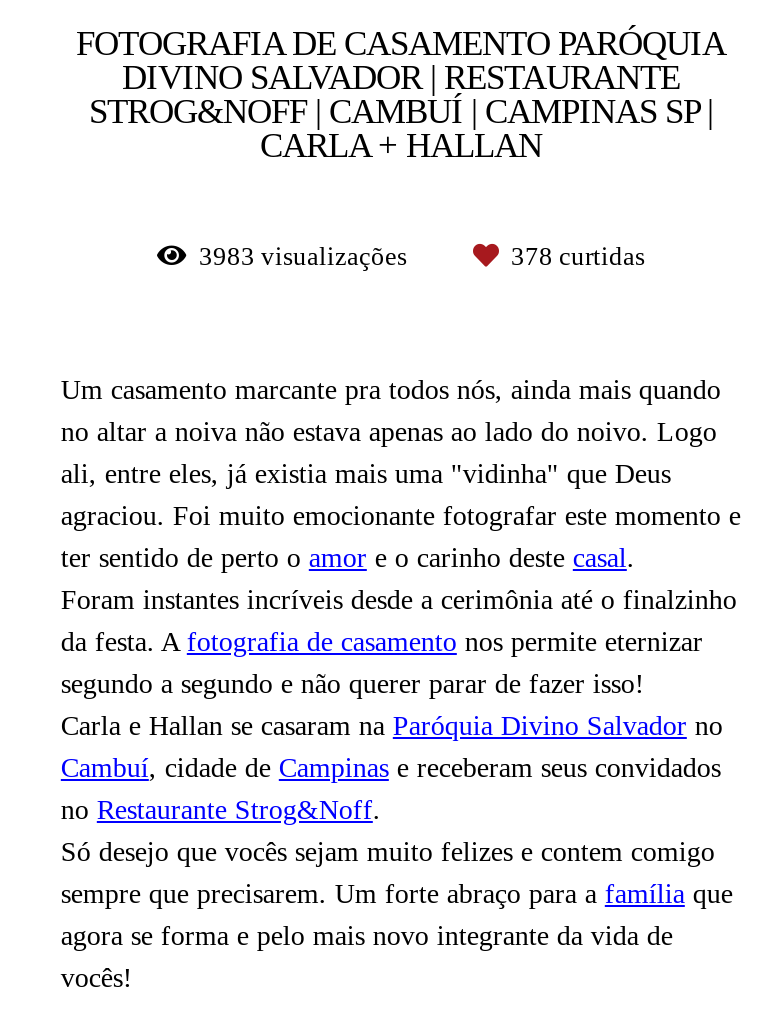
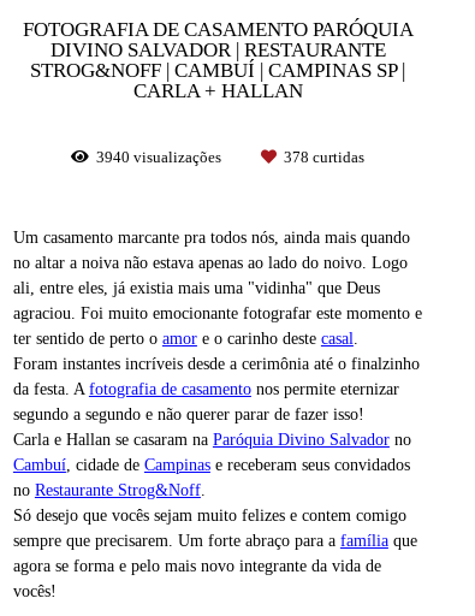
[199,240,413,270] 3983 visualizações -> [96,148,225,166] 3940 visualizações

